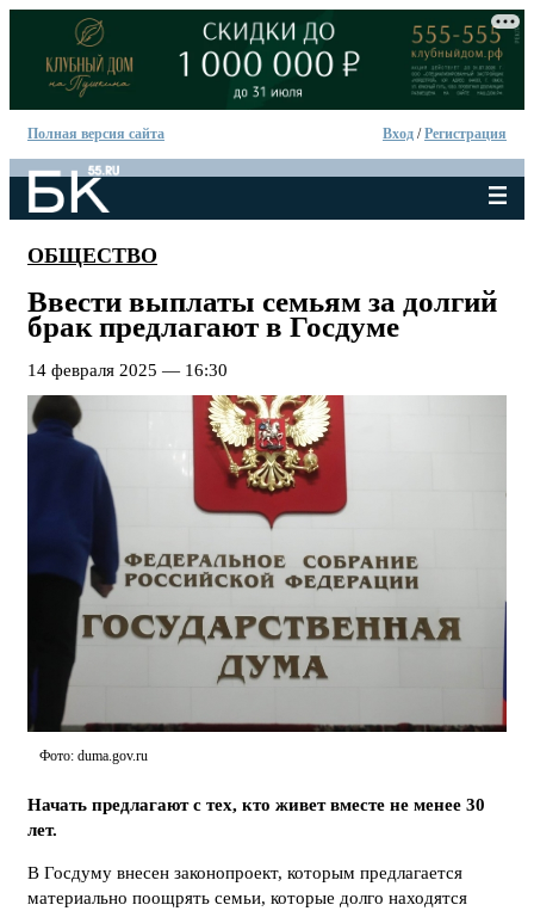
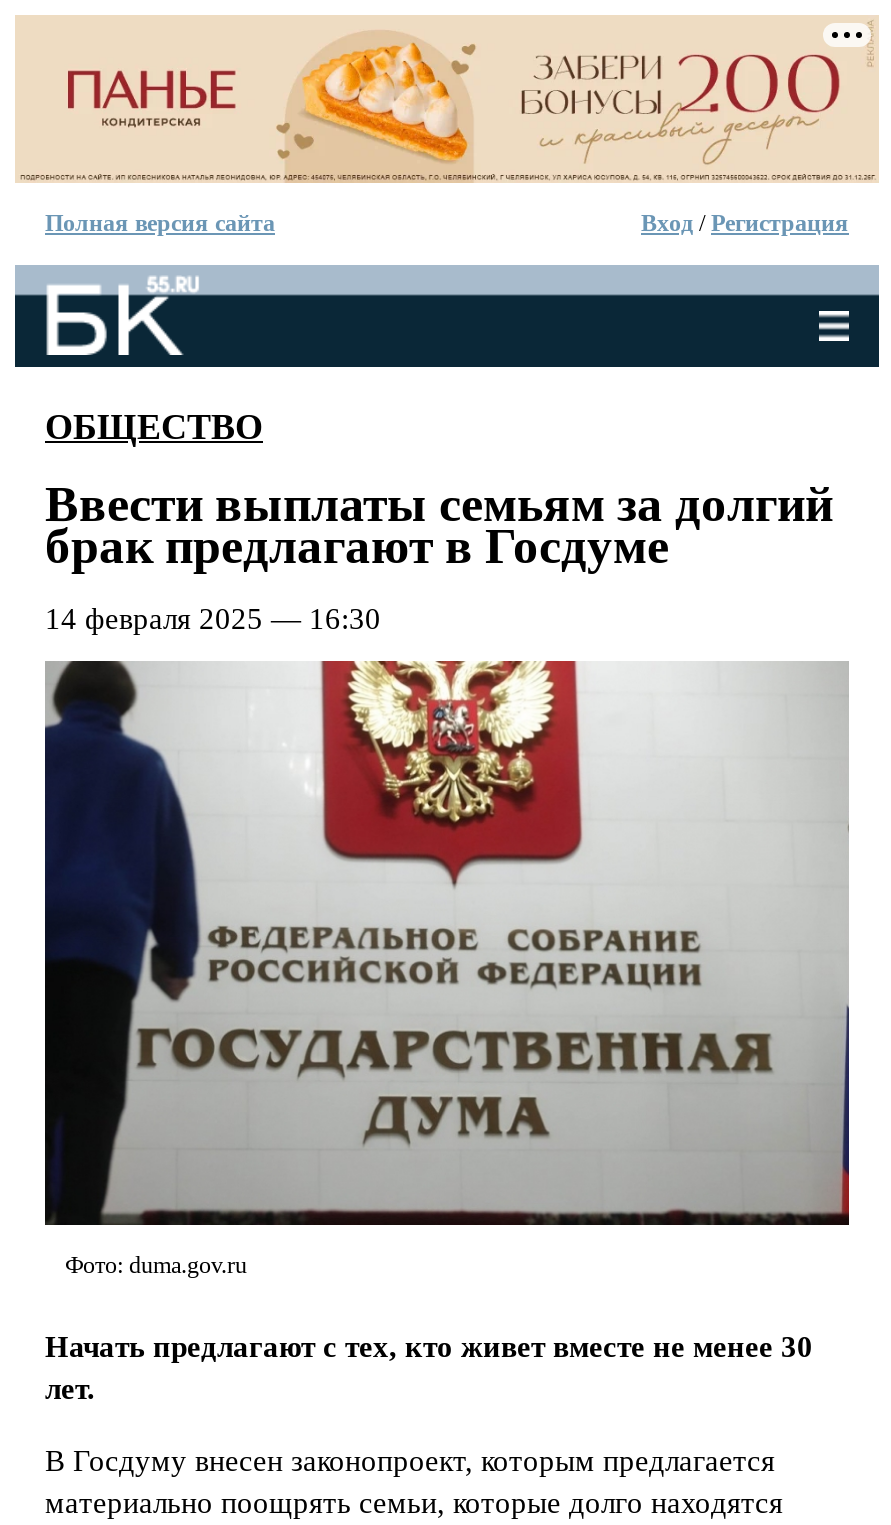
[8,8,526,111] [image] -> [15,15,879,183] [image]

